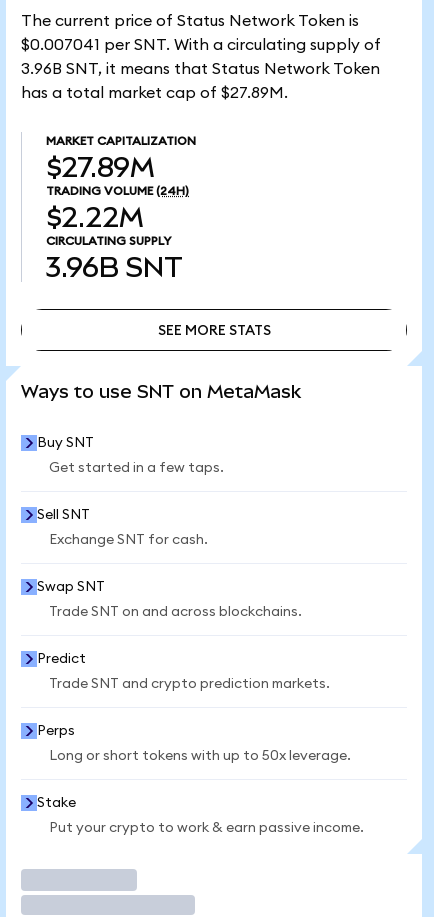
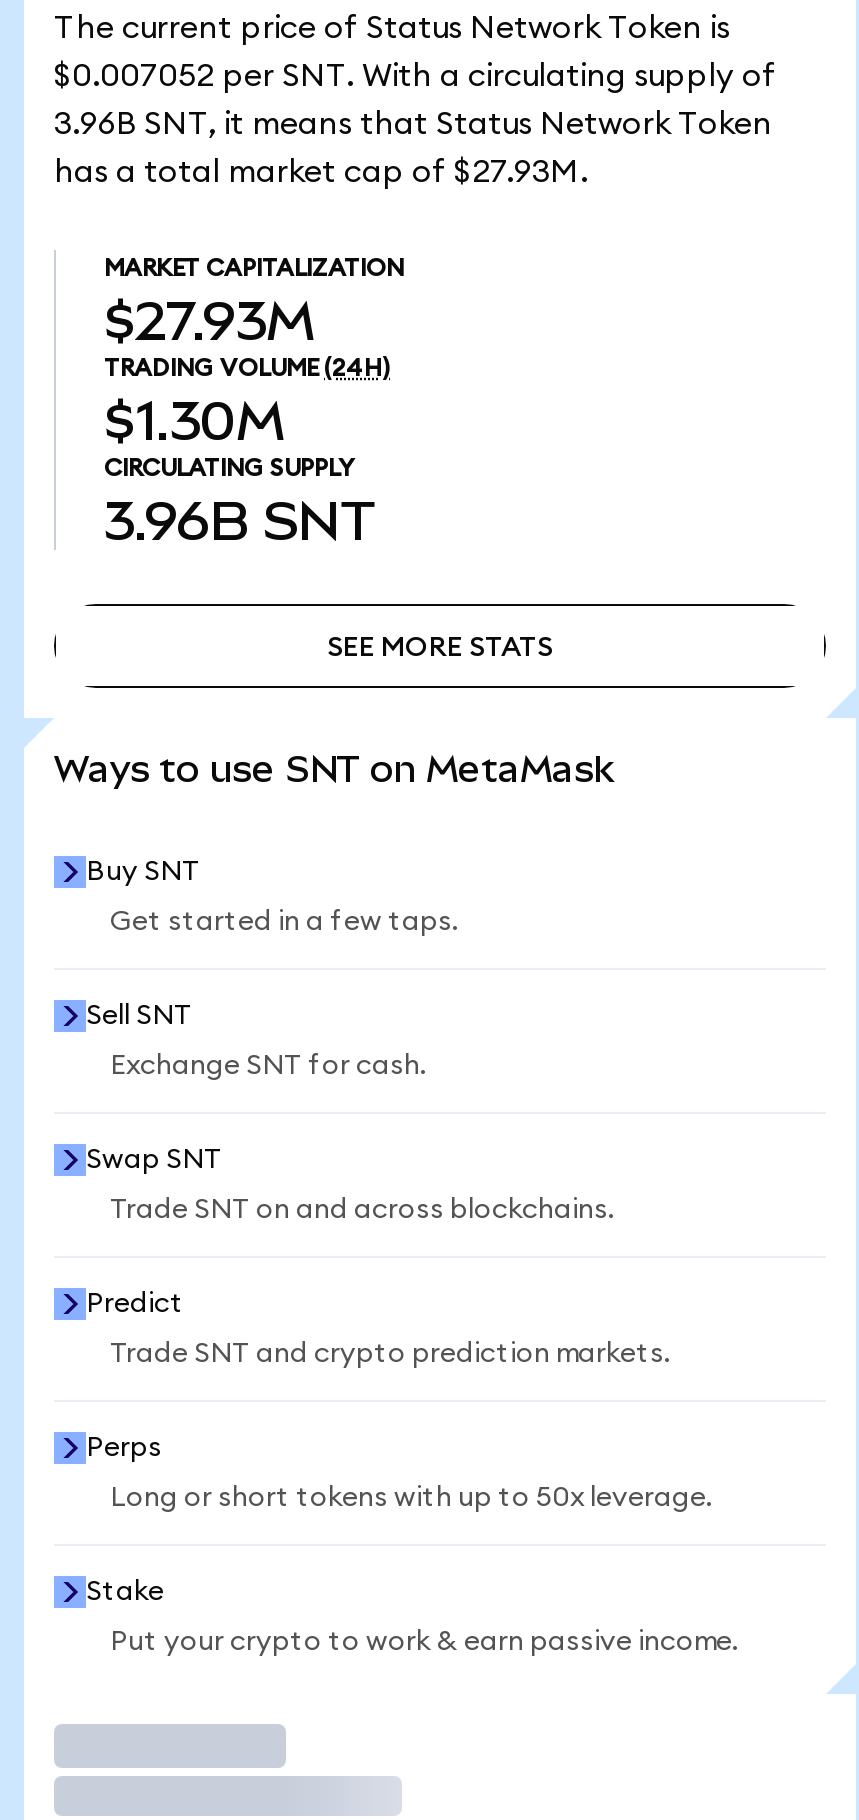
[21,37,381,53] $0.007041 per SNT. With a circulating supply of -> [54,60,776,92] $0.007052 per SNT. With a circulating supply of
[21,85,288,101] has a total market cap of $27.89M. -> [54,156,588,188] has a total market cap of $27.93M.
[46,152,155,183] $27.89M -> [104,290,316,352] $27.93M
[46,202,144,233] $2.22M -> [104,390,286,452] $1.30M

